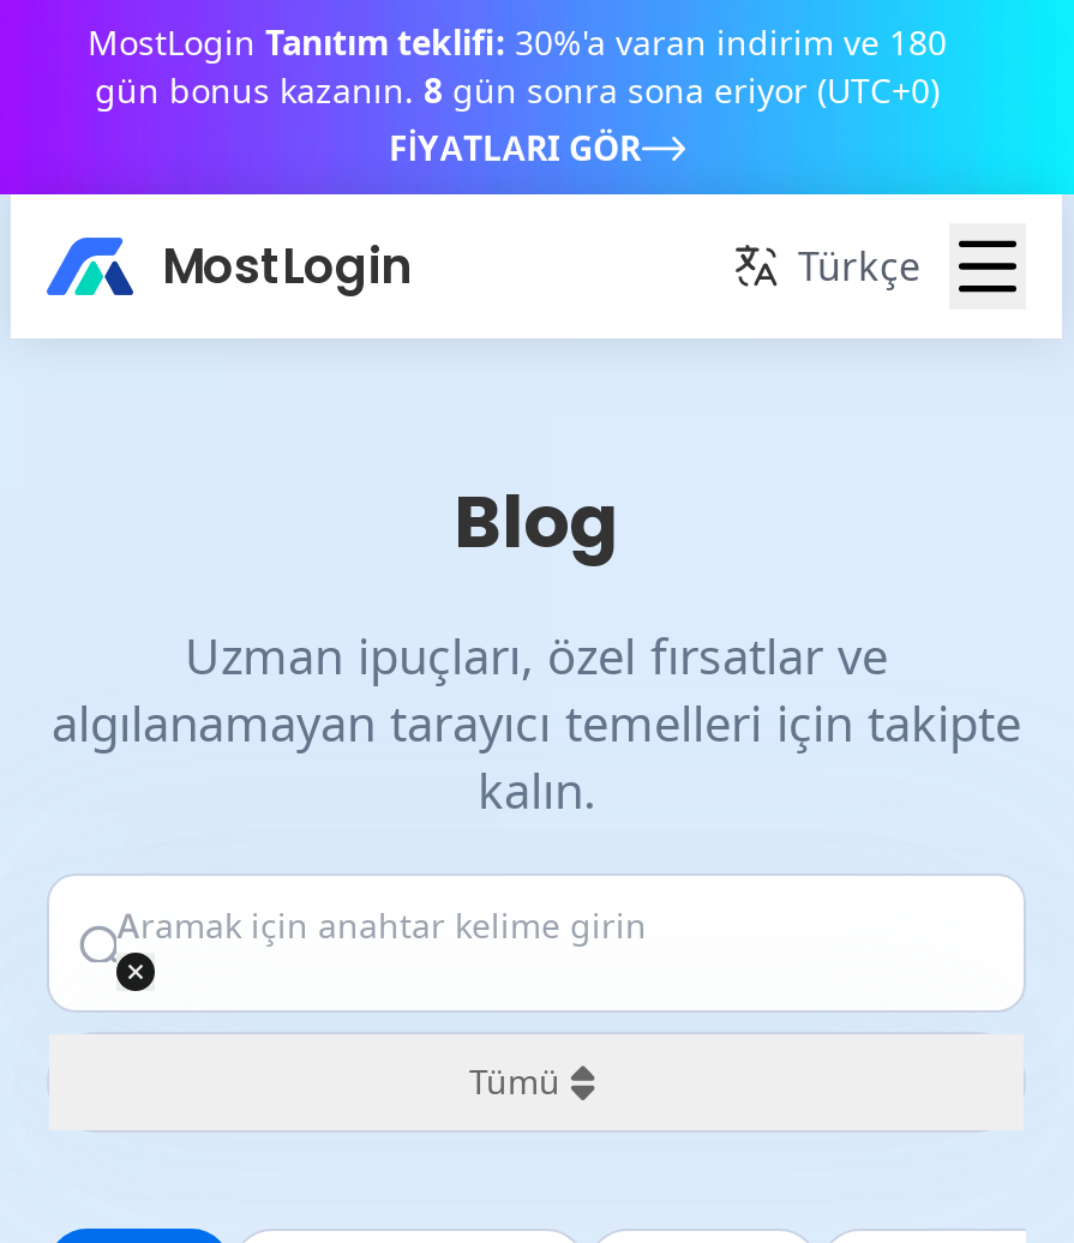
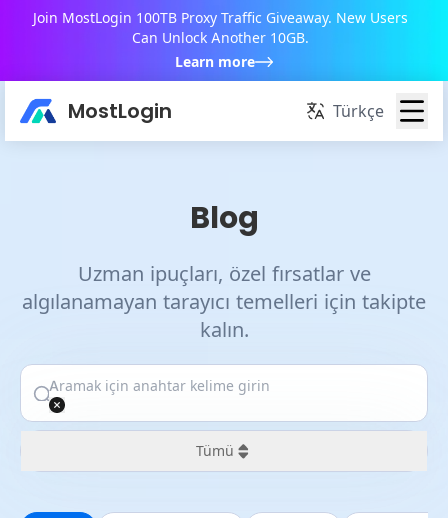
[88,22,947,168] MostLogin Tanıtım teklifi: 30%'a varan indirim ve 180 | gün bonus kazanın. 8 gün sonra sona eriyor (UTC+0) | FİYATLARI GÖR -> [32,9,407,70] Join MostLogin 100TB Proxy Traffic Giveaway. New Users | Can Unlock Another 10GB. | Learn more

